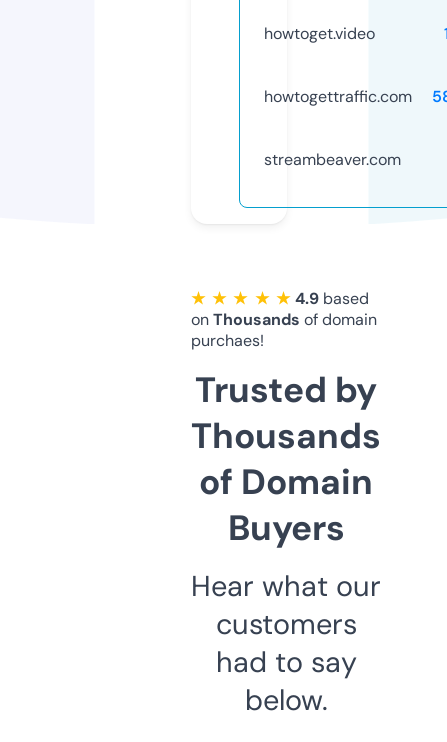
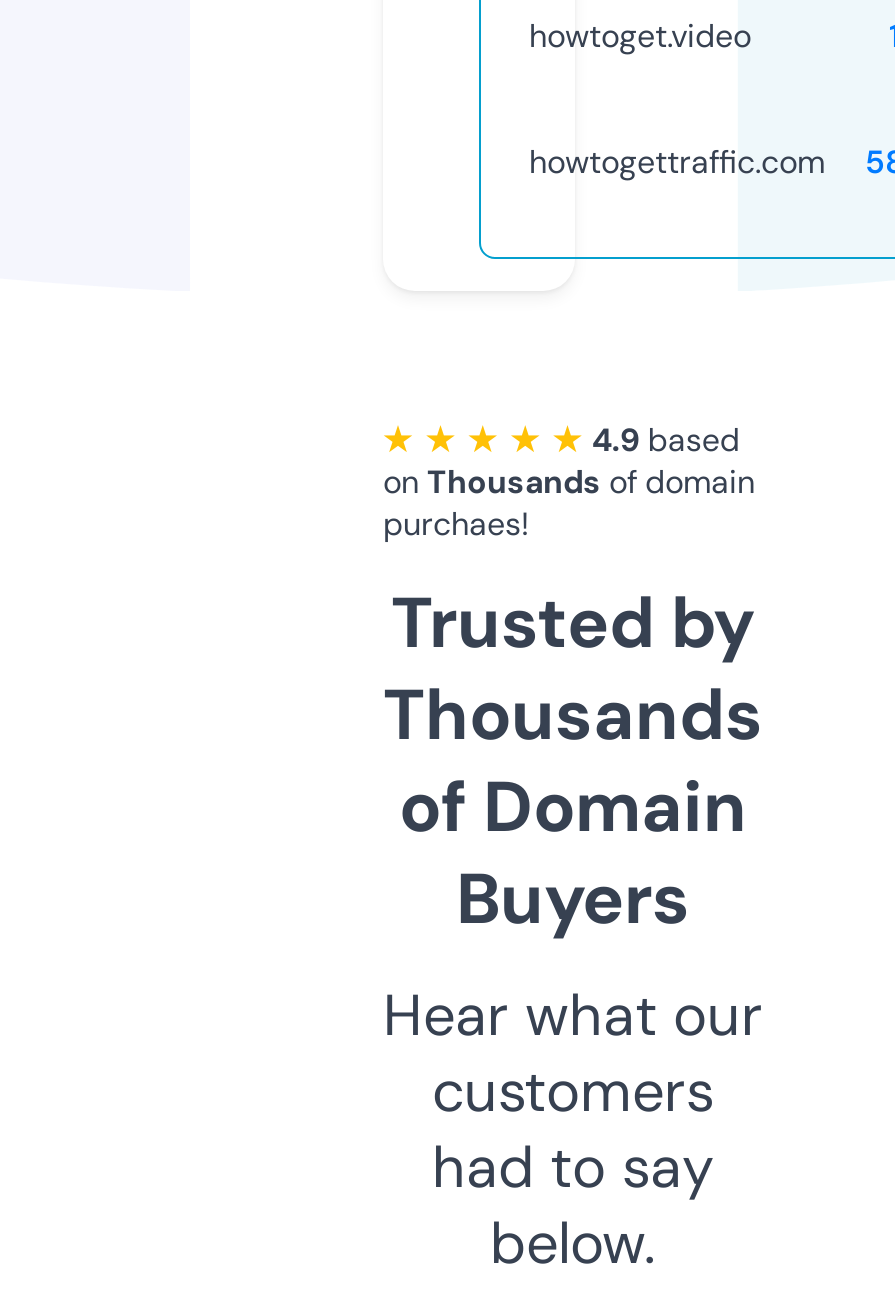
[264,149,401,170] streambeaver.com -> none

